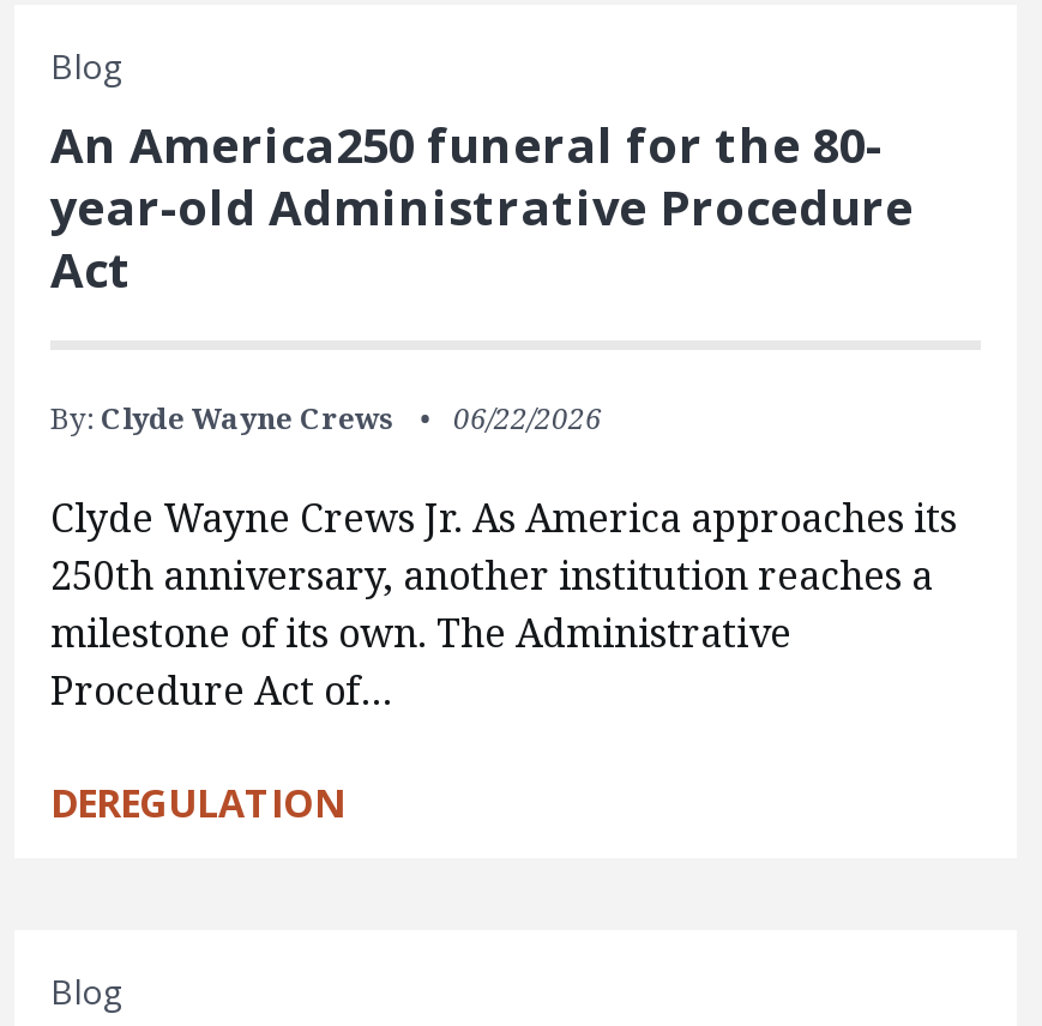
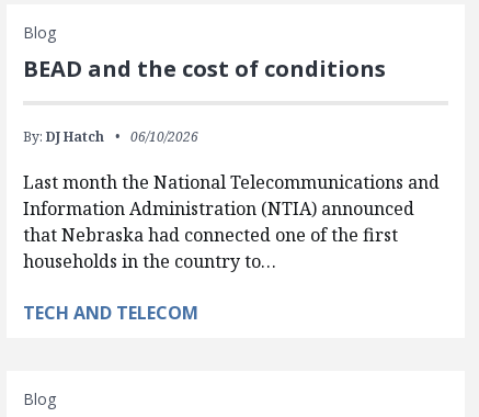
[50,113,914,302] An America250 funeral for the 80- | year-old Administrative Procedure | Act -> [23,54,386,83] BEAD and the cost of conditions
[50,398,602,439] By: Clyde Wayne Crews | 06/22/2026 -> [23,127,198,146] By: DJ Hatch | 06/10/2026
[50,491,957,717] Clyde Wayne Crews Jr. As America approaches its | 250th anniversary, another institution reaches a | milestone of its own. The Administrative | Procedure Act of… -> [23,170,440,273] Last month the National Telecommunications and | Information Administration (NTIA) announced | that Nebraska had connected one of the first | households in the country to…
[50,777,345,829] DEREGULATION -> [23,301,198,325] TECH AND TELECOM

